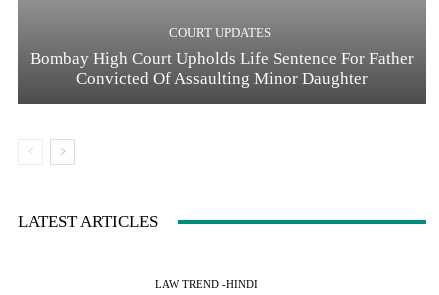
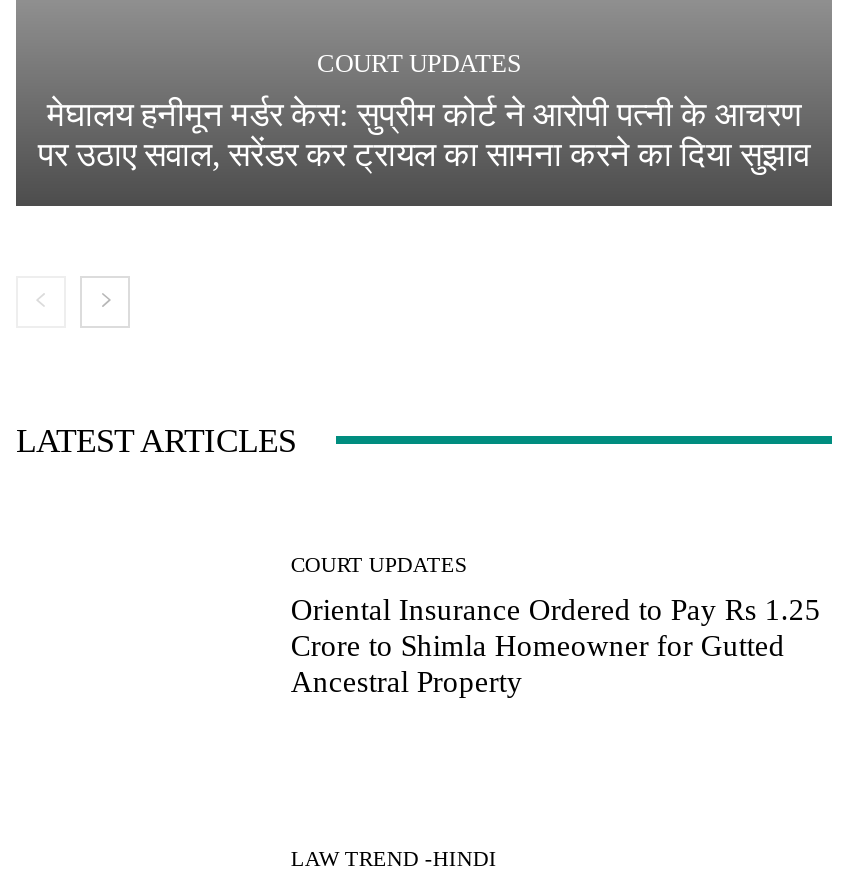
[30,49,414,88] Bombay High Court Upholds Life Sentence For Father | Convicted Of Assaulting Minor Daughter -> [38,95,810,173] मेघालय हनीमून मर्डर केस: सुप्रीम कोर्ट ने आरोपी पत्नी के आचरण | पर उठाए सवाल, सरेंडर कर ट्रायल का सामना करने का दिया सुझाव
none -> [291,553,821,699] COURT UPDATES | Oriental Insurance Ordered to Pay Rs 1.25 | Crore to Shimla Homeowner for Gutted | Ancestral Property

